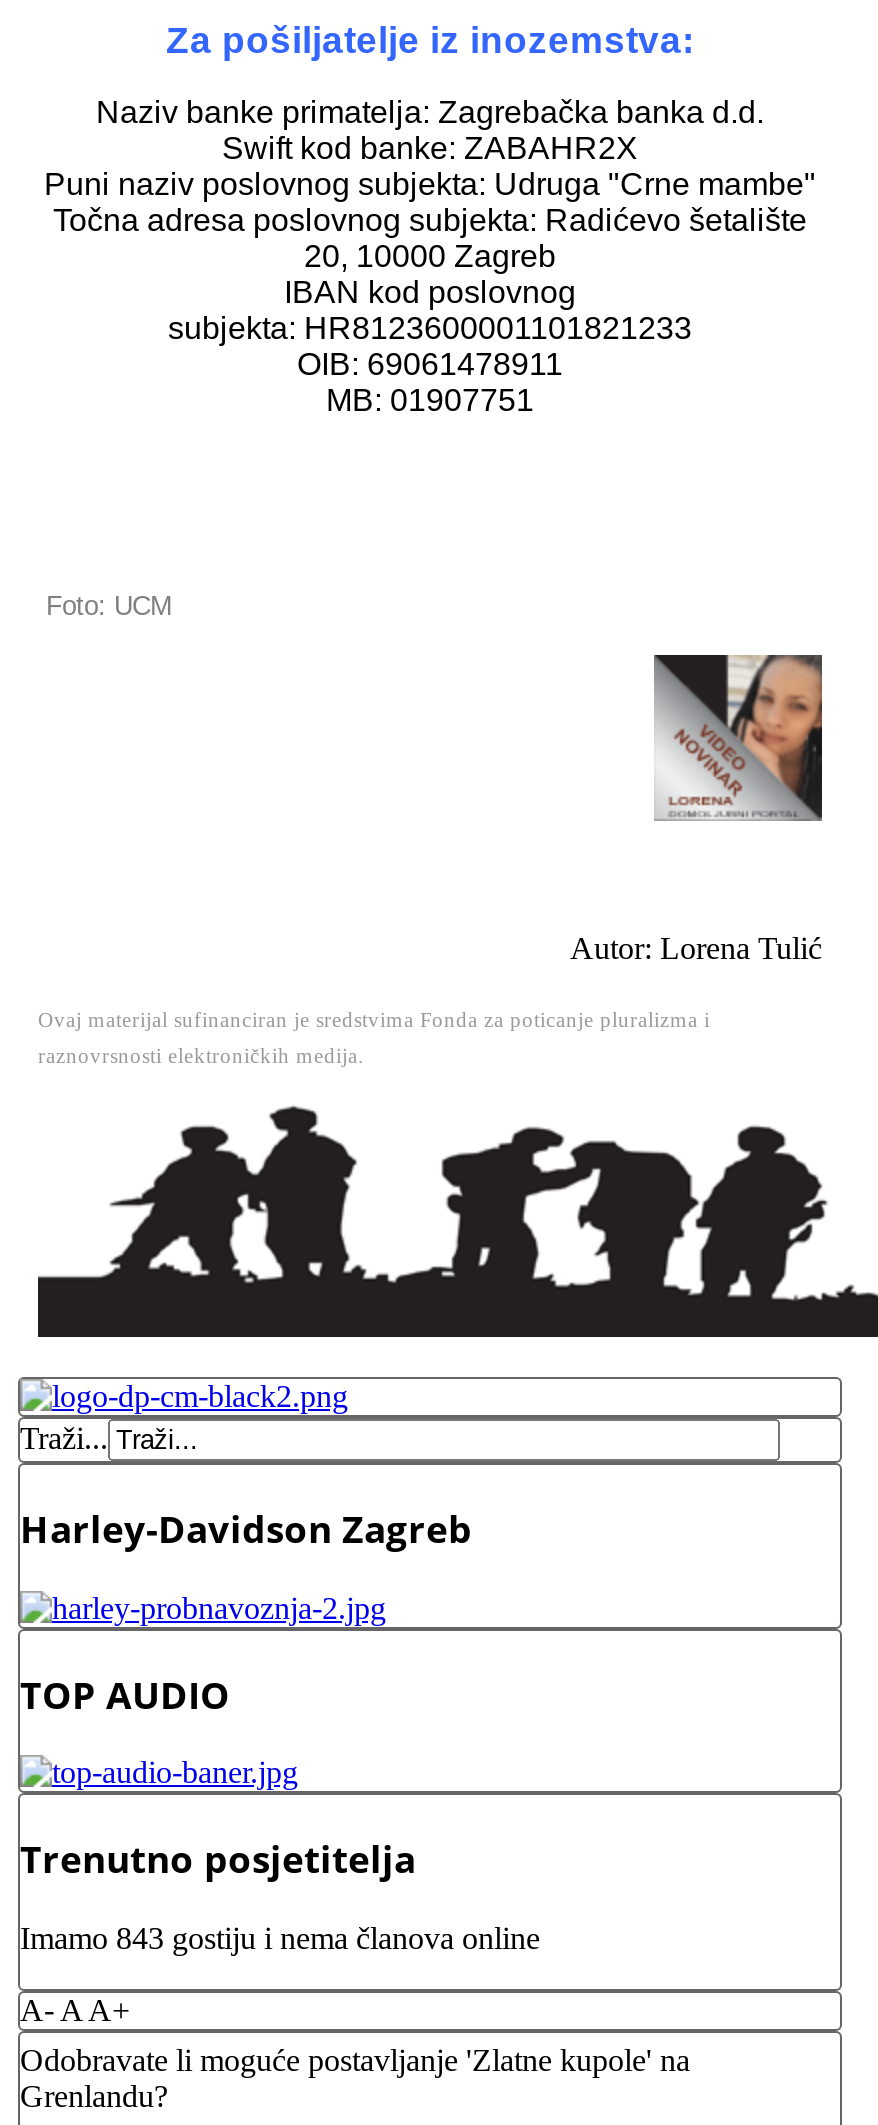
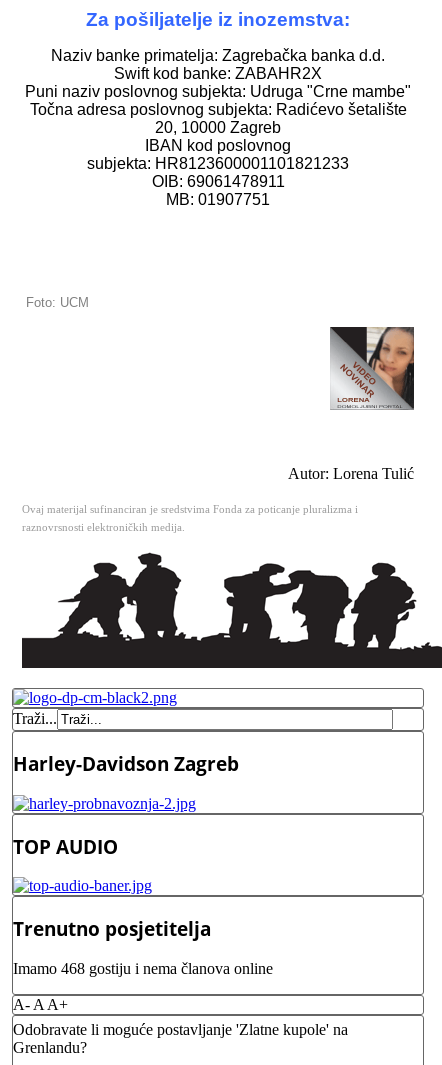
[20,1921,540,1955] Imamo 843 gostiju i nema članova online -> [13,960,273,977] Imamo 468 gostiju i nema članova online

